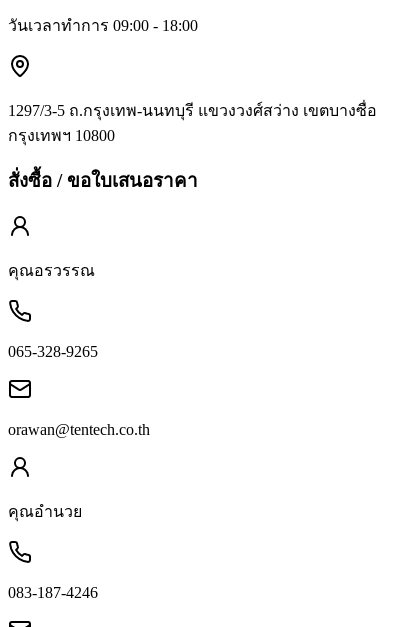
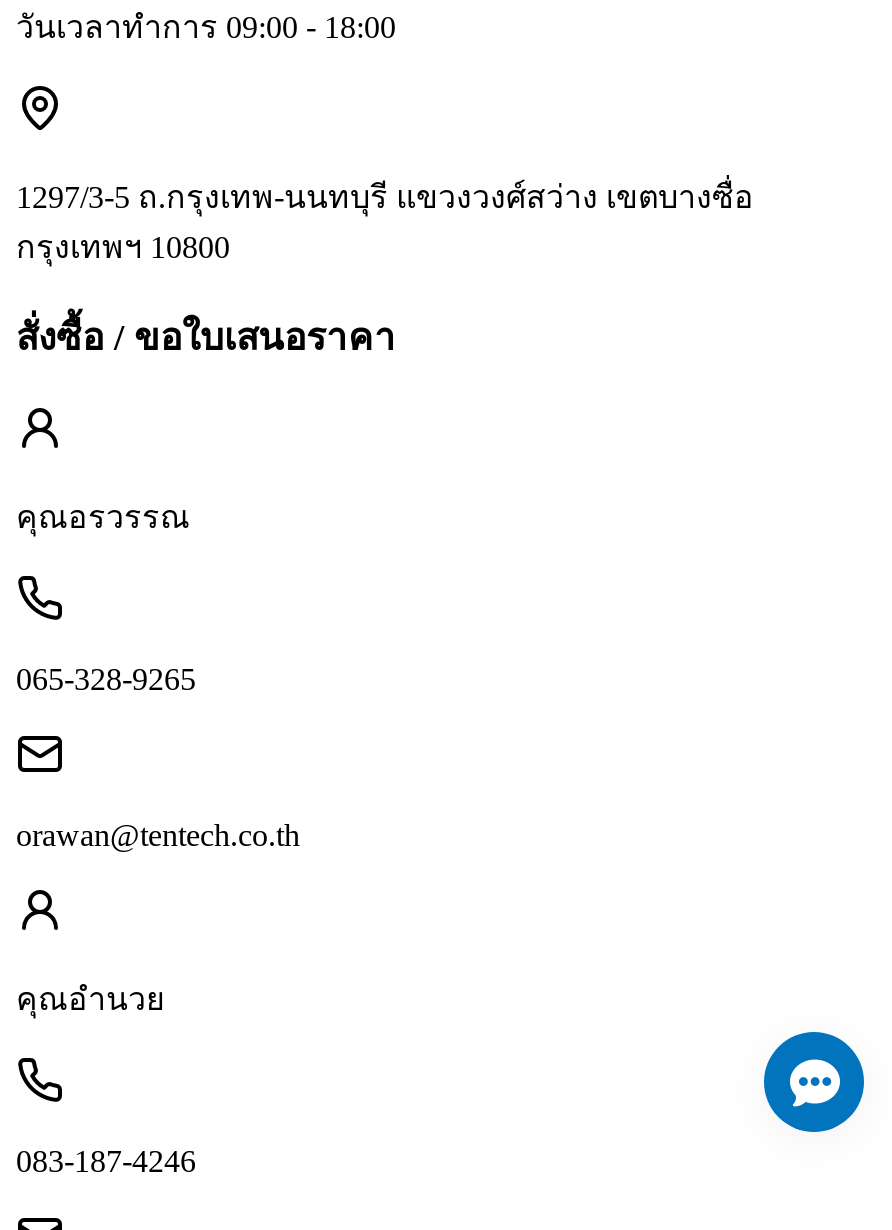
none -> [762,1030,866,1136] [image]

